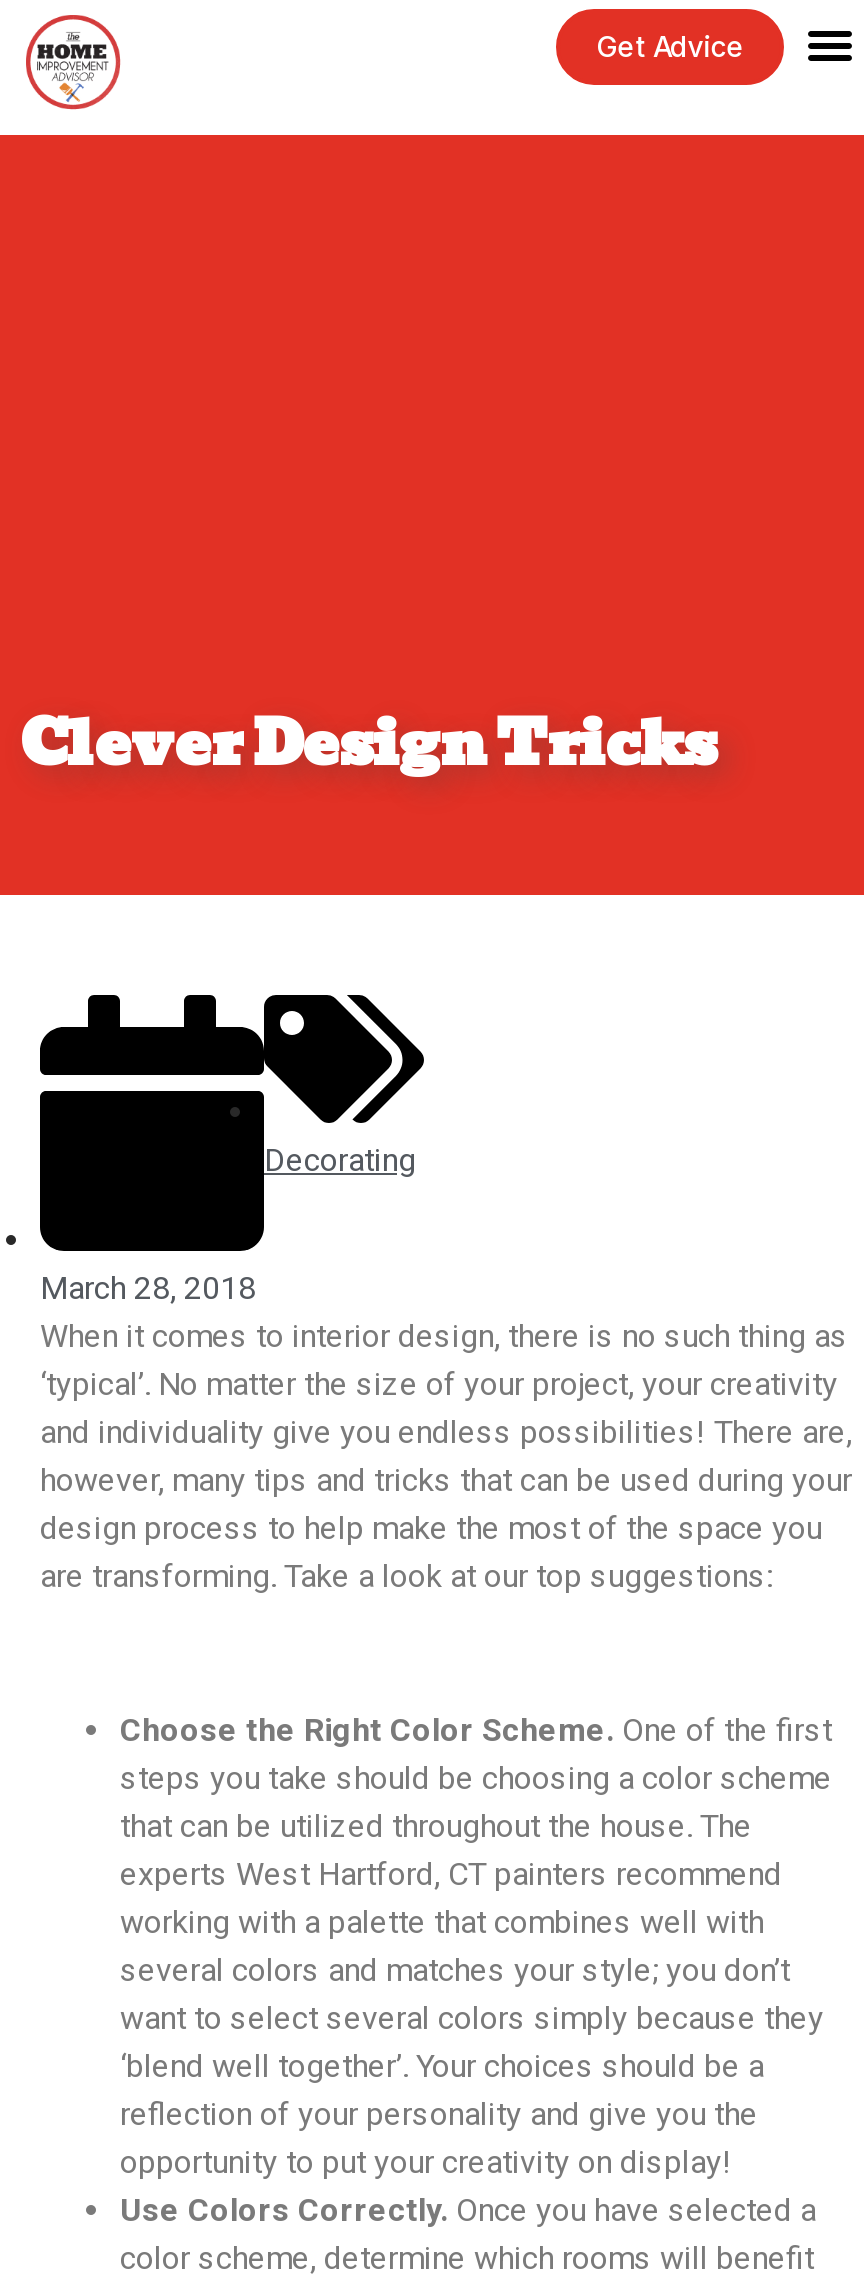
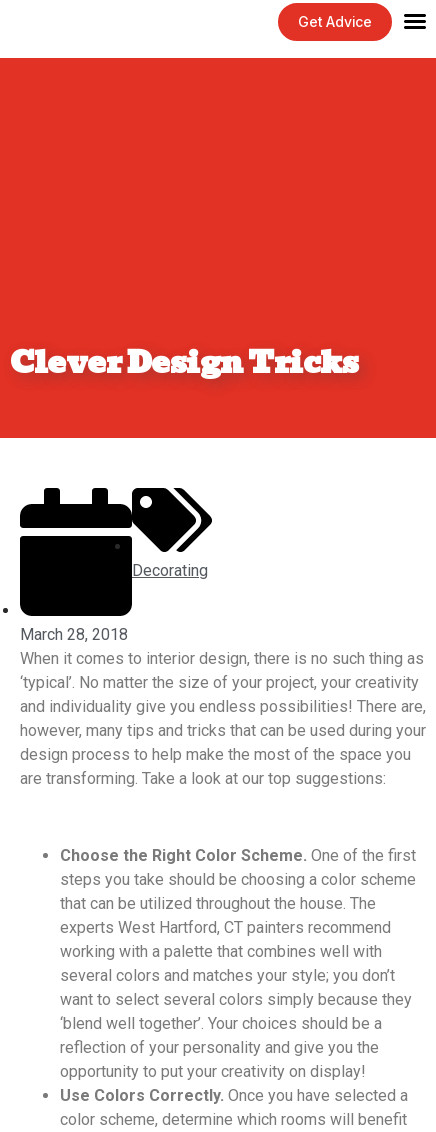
[24,13,122,111] [image] -> none

